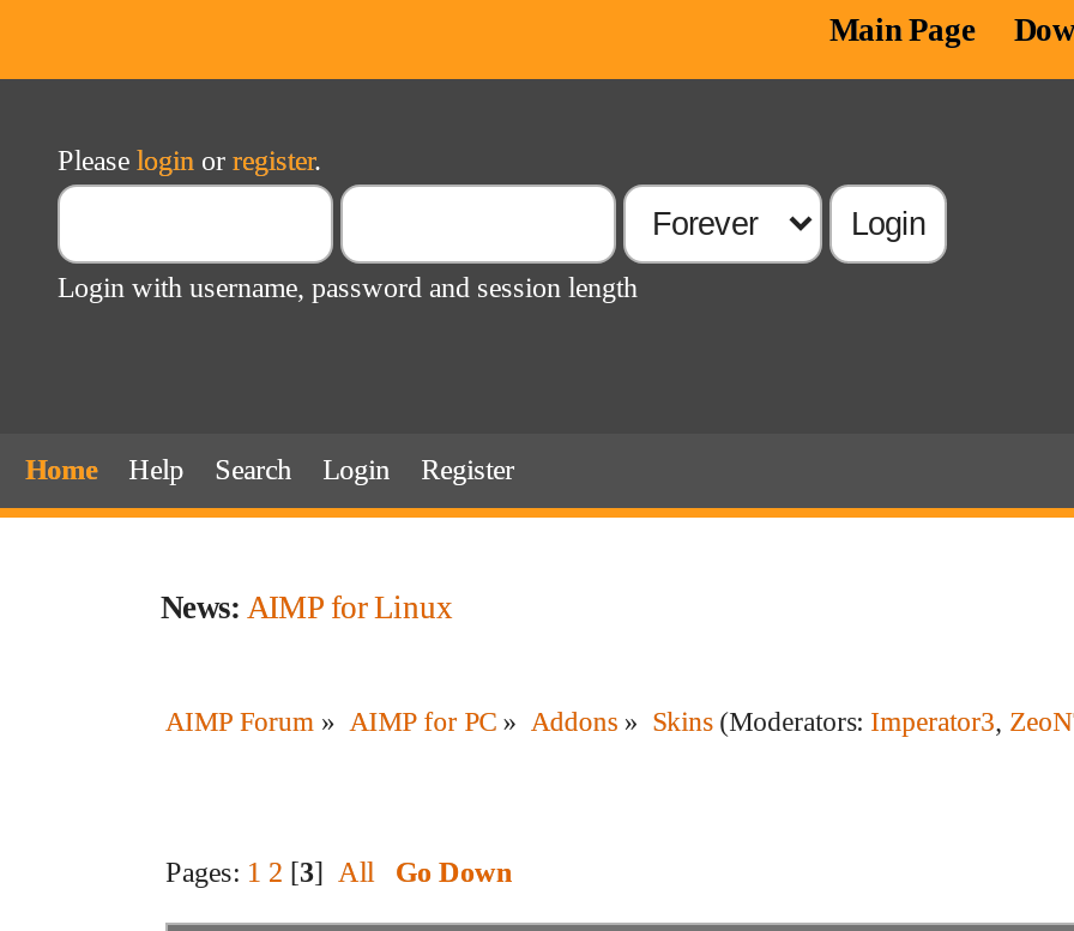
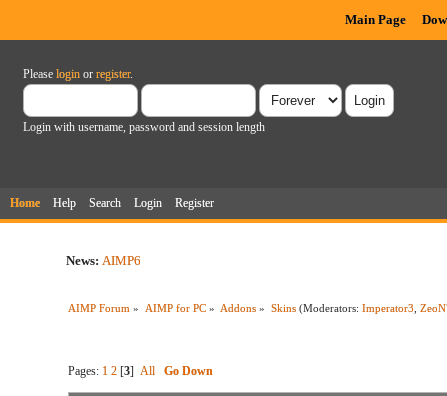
[161,590,453,625] News: AIMP for Linux -> [66,253,141,268] News: AIMP6

